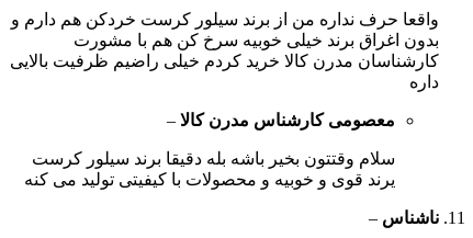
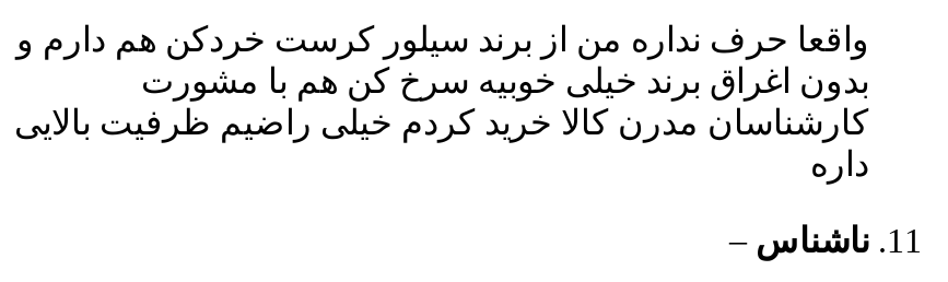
[24,111,395,189] معصومی کارشناس مدرن کالا – | سلام وقتتون بخیر باشه بله دقیقا برند سیلور کرست | یرند قوی و خوبیه و محصولات با کیفیتی تولید می کنه -> none

